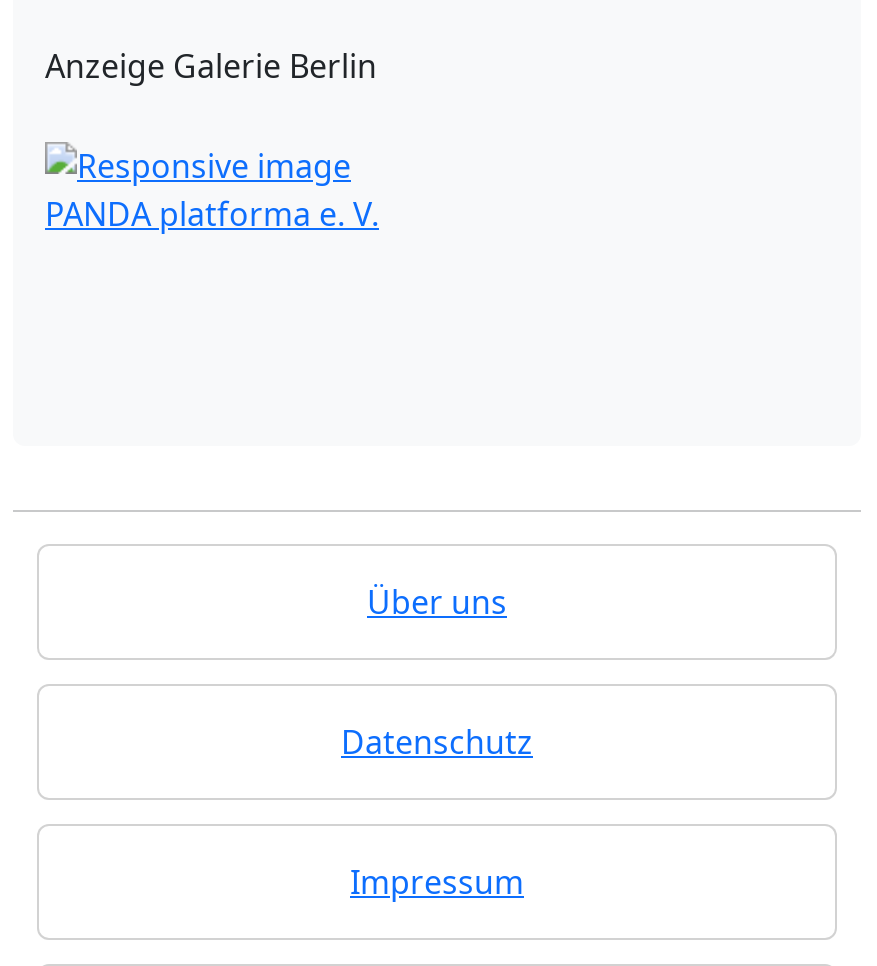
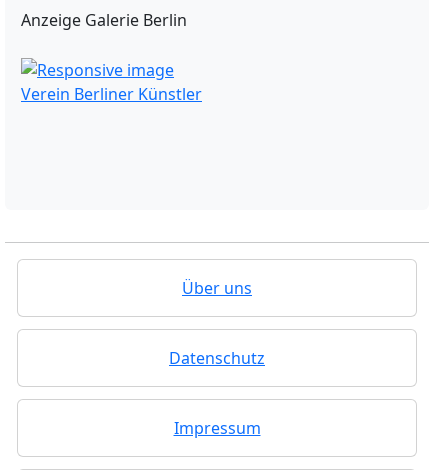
[45,192,379,236] PANDA platforma e. V. -> [21,83,202,105] Verein Berliner Künstler

